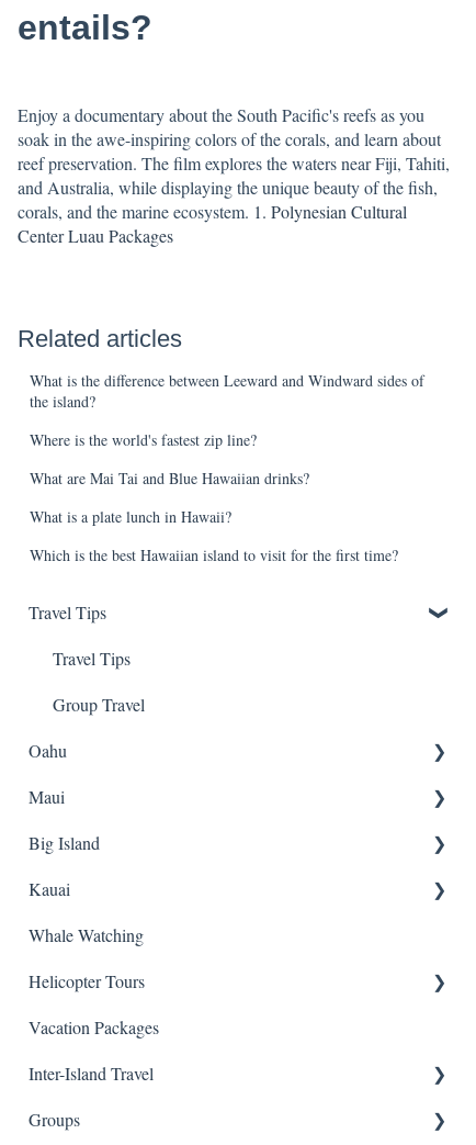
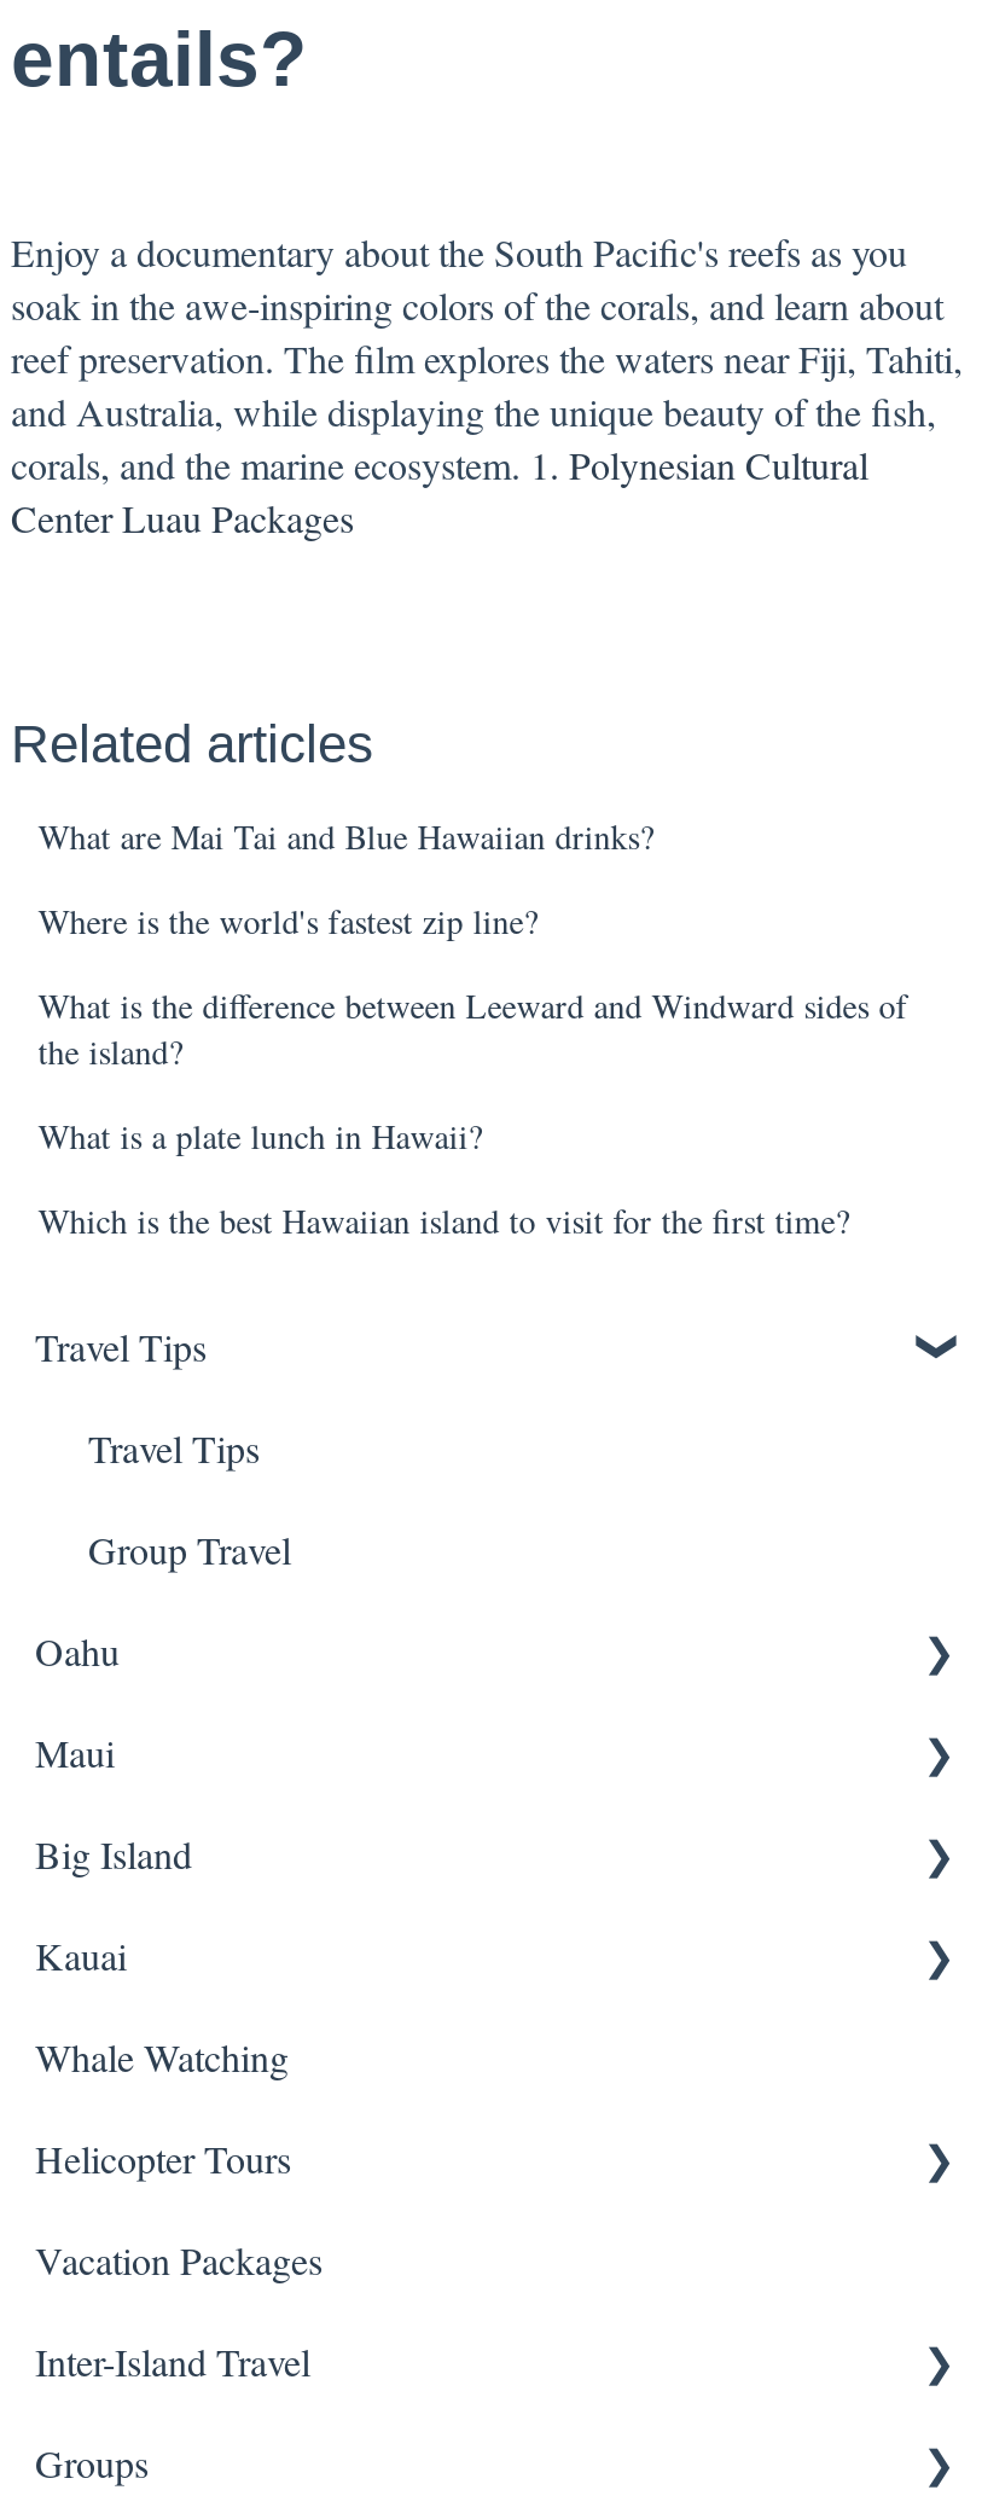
moved [30,370,425,411] -> [38,982,908,1073]: What is the difference between Leeward and Windward sides of | the island?
moved [30,429,310,488] -> [38,812,654,943]: Where is the world's fastest zip line? | What are Mai Tai and Blue Hawaiian drinks?

